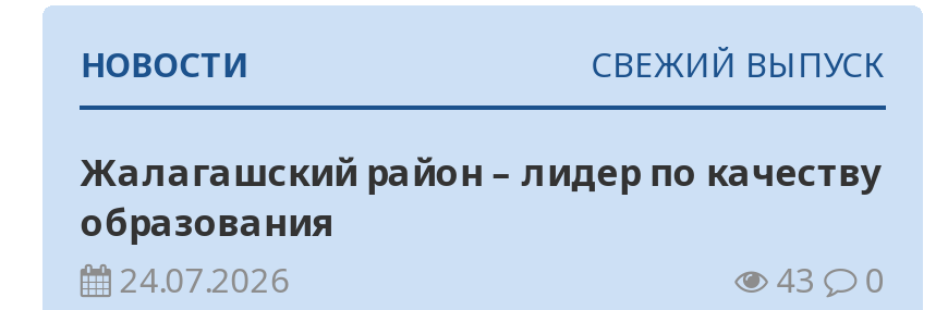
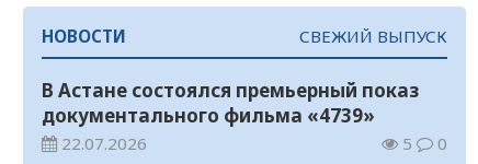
[80,146,882,300] Жалагашский район – лидер по качеству | образования | 24.07.2026 | 43 -> [42,77,419,155] В Астане состоялся премьерный показ | документального фильма «4739» | 22.07.2026 | 5

